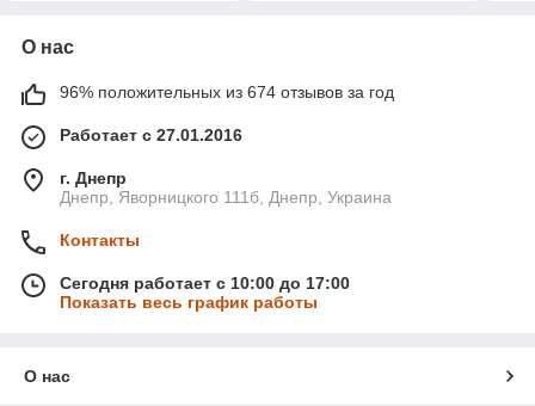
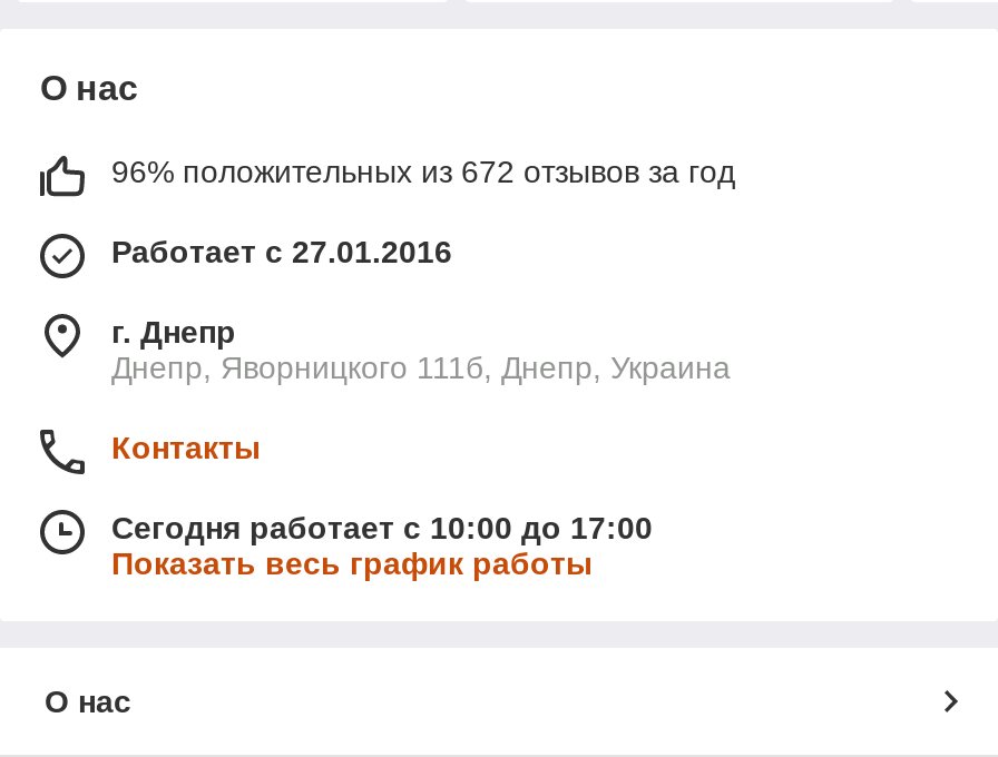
[60,83,394,102] 96% положительных из 674 отзывов за год -> [111,155,735,190] 96% положительных из 672 отзывов за год

